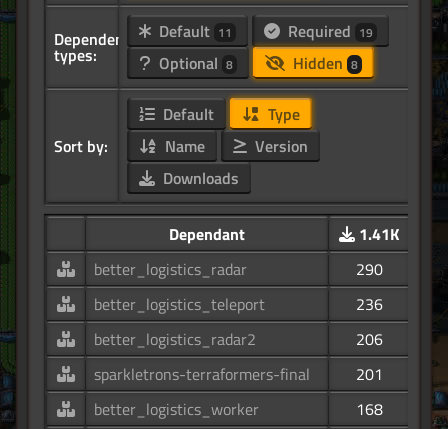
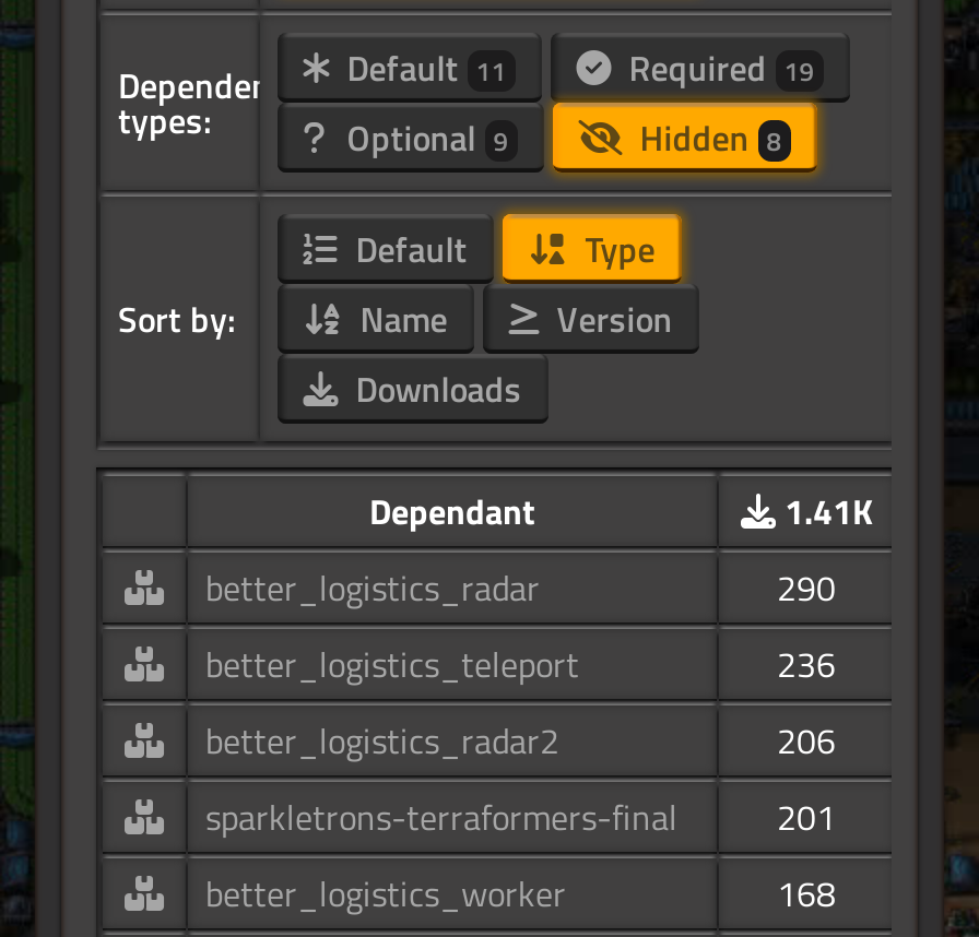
[155,51,233,75] Optional 8 -> [338,112,509,165] Optional 9

